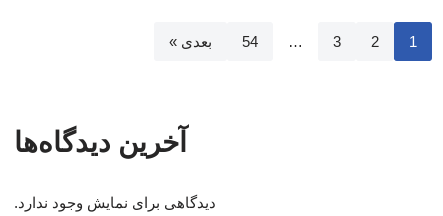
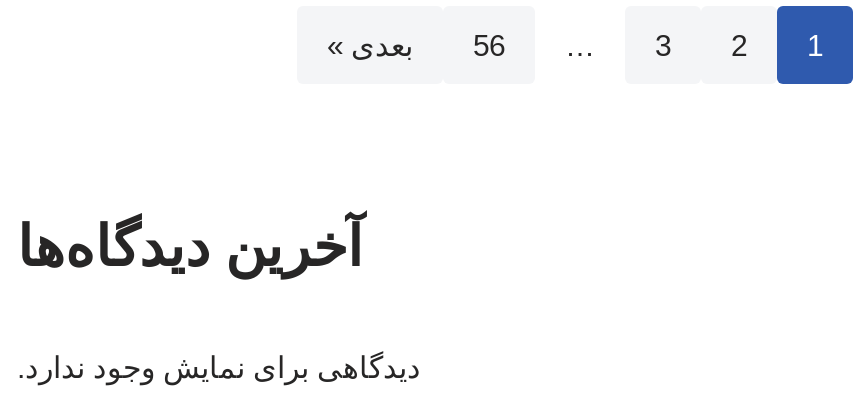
[242,32,258,49] 54 -> [473,28,505,62] 56

